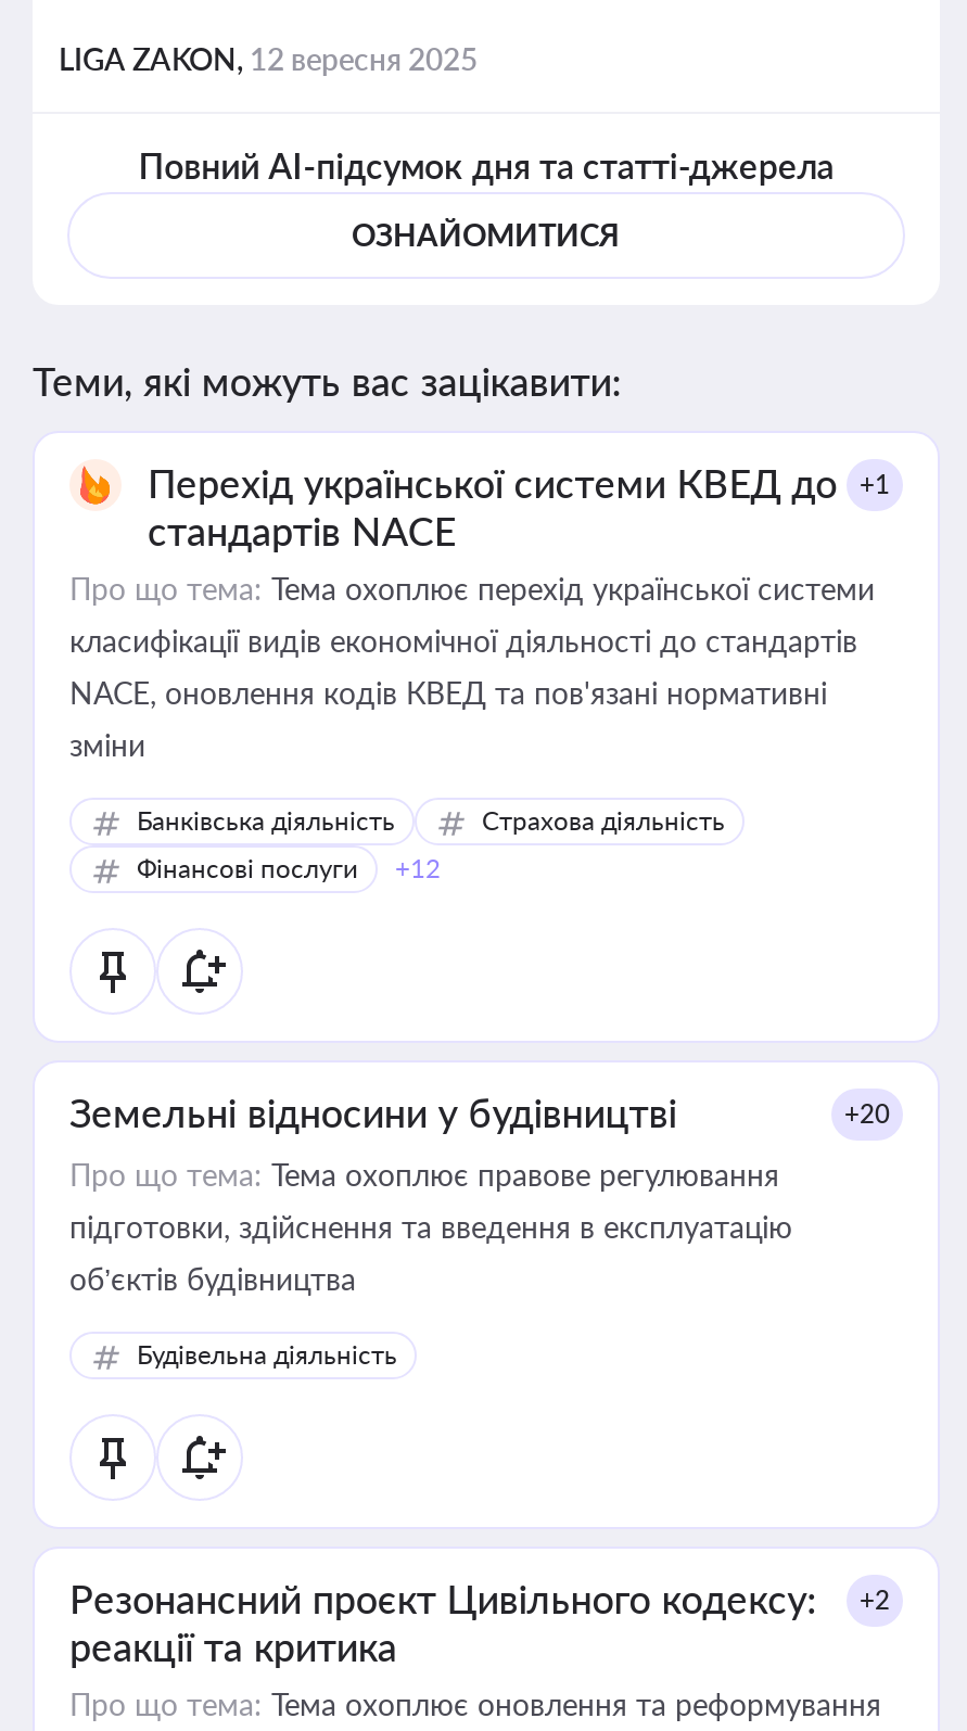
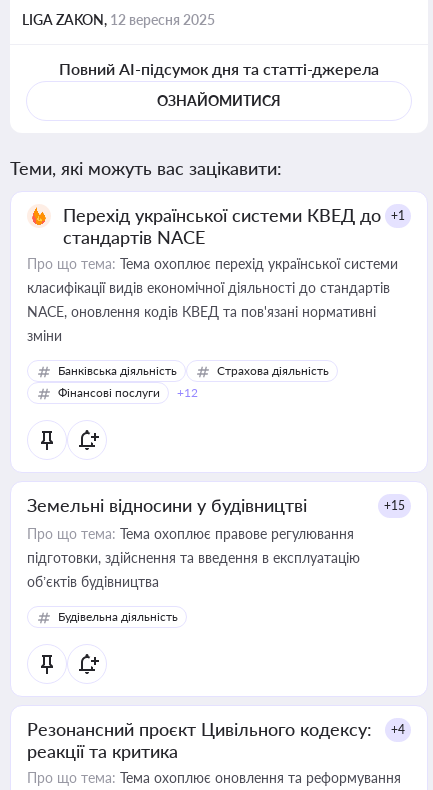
[844,1097,890,1130] +20 -> [384,498,405,513] +15
[69,1575,890,1622] Резонансний проєкт Цивільного кодексу: +2 -> [27,718,405,740] Резонансний проєкт Цивільного кодексу: +4

